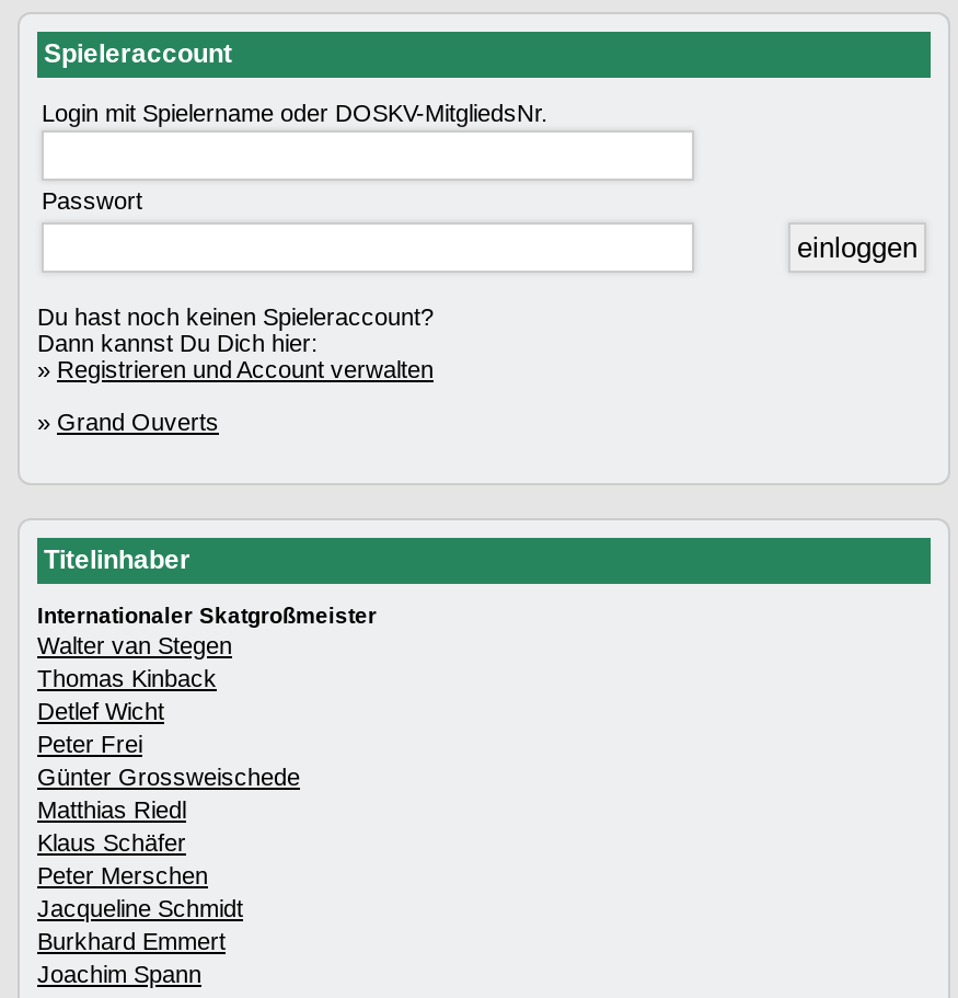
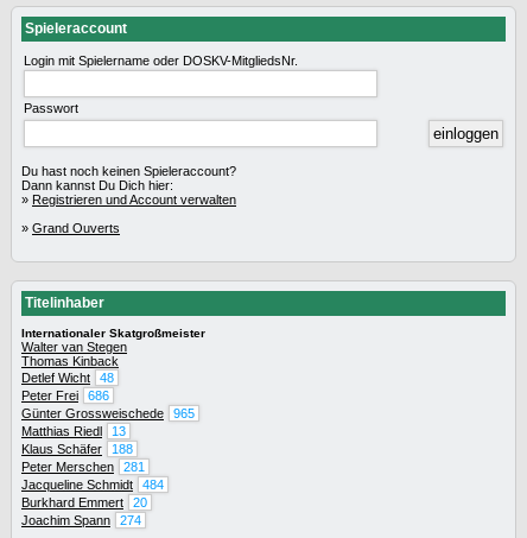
none -> [100,371,114,385] 48
none -> [88,388,109,403] 686
none -> [173,406,195,420] 965
none -> [112,424,126,438] 13
none -> [112,442,133,456] 188
none -> [123,460,145,474] 281
none -> [142,477,164,492] 484
none -> [133,495,147,509] 20
none -> [120,513,141,527] 274

